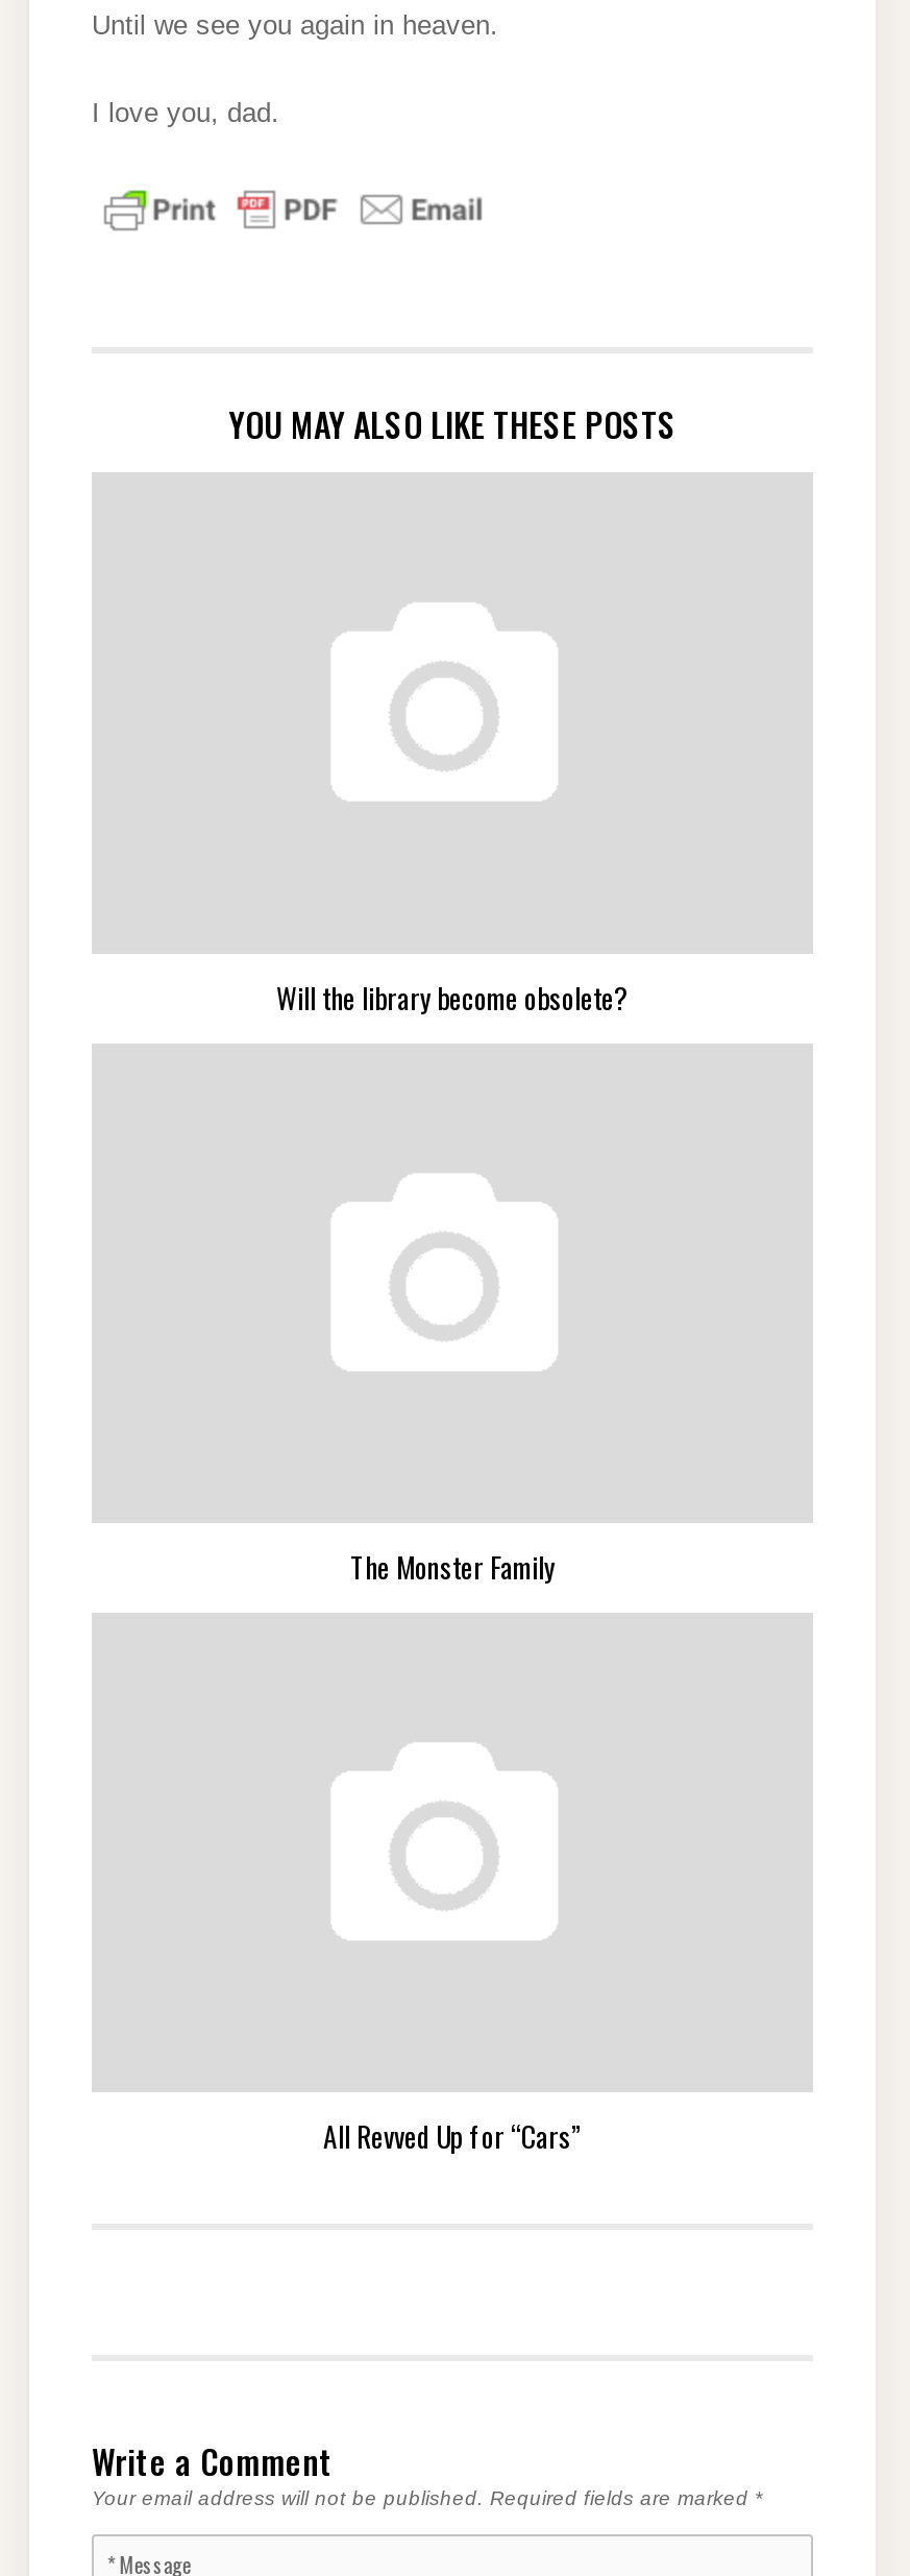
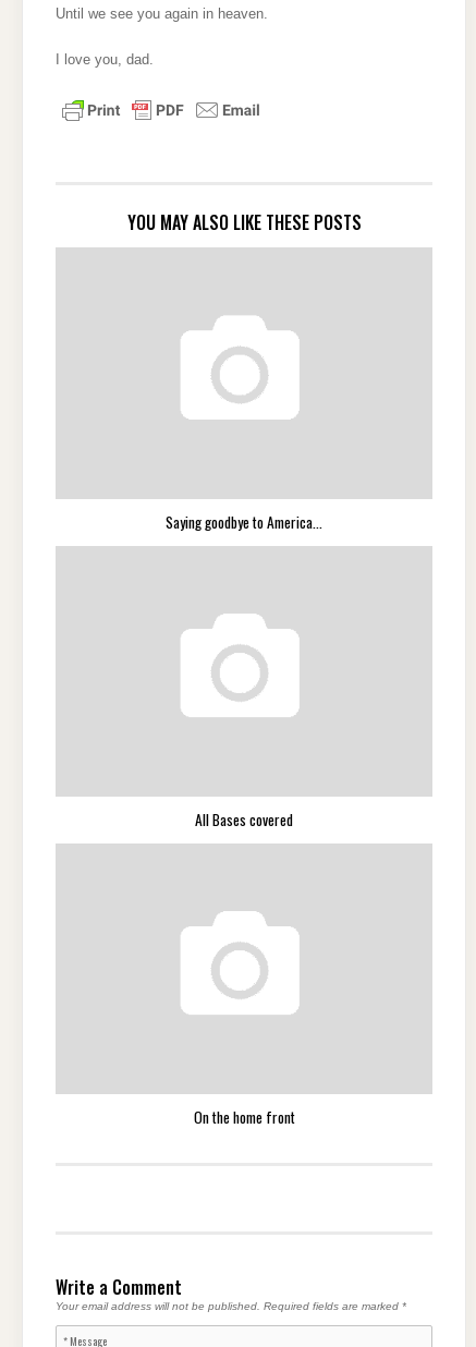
[276,976,629,1018] Will the library become obsolete? -> [166,511,322,533] Saying goodbye to America…
[350,1546,555,1588] The Monster Family -> [195,809,293,830] All Bases covered
[323,2116,582,2157] All Revved Up for “Cars” -> [193,1106,295,1128] On the home front

